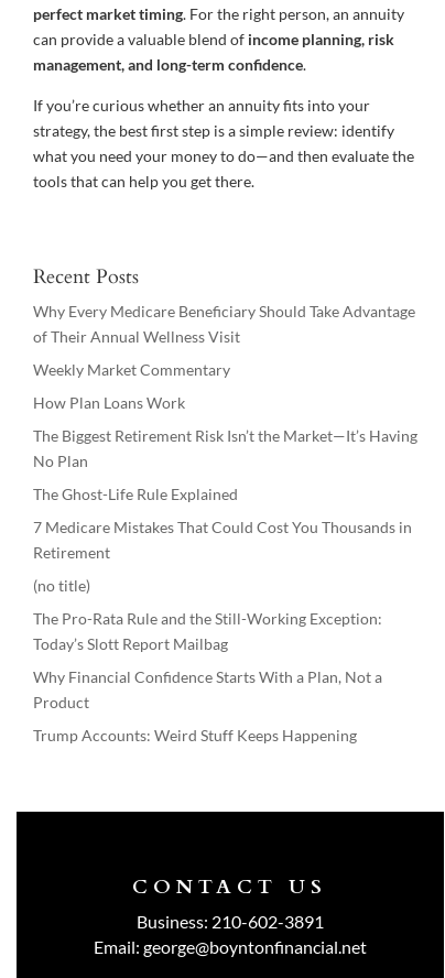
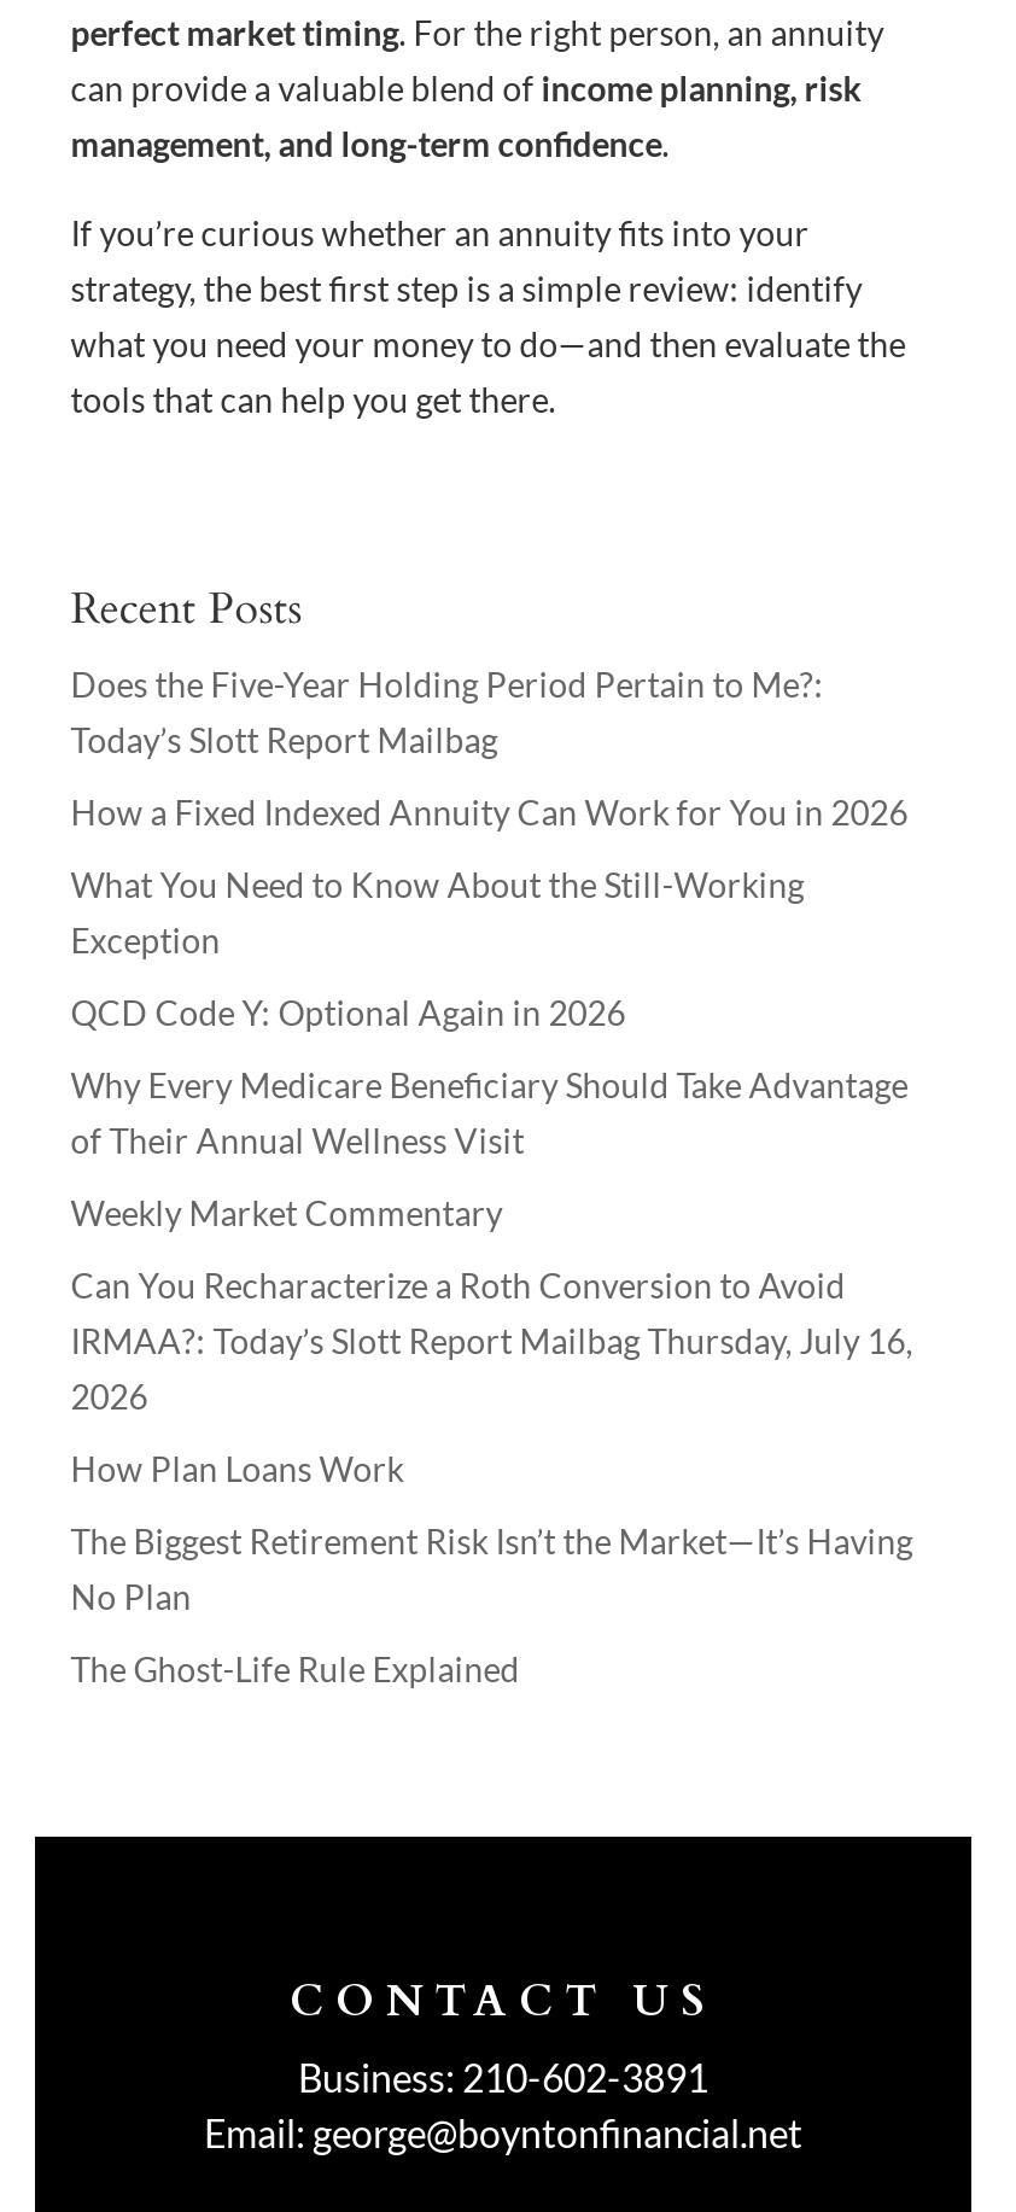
none -> [71,662,908,1032] Does the Five-Year Holding Period Pertain to Me?: | How a Fixed Indexed Annuity Can Work for You in 2026 | What You Need to Know About the Still-Working | Exception | QCD Code Y: Optional Again in 2026
moved [33,302,415,379] -> [71,1063,908,1232]: Why Every Medicare Beneficiary Should Take Advantage | of Their Annual Wellness Visit | Weekly Market Commentary
none -> [71,1263,913,1415] Can You Recharacterize a Roth Conversion to Avoid | IRMAA?: Today’s Slott Report Mailbag Thursday, July 16, | 2026
moved [33,394,417,504] -> [71,1447,913,1688]: How Plan Loans Work | The Biggest Retirement Risk Isn’t the Market—It’s Having | No Plan | The Ghost-Life Rule Explained
[33,518,412,745] 7 Medicare Mistakes That Could Cost You Thousands in | Retirement | (no title) | The Pro-Rata Rule and the Still-Working Exception: | Why Financial Confidence Starts With a Plan, Not a | Product | Trump Accounts: Weird Stuff Keeps Happening -> none
moved [33,635,228,654] -> [71,718,498,759]: Today’s Slott Report Mailbag

